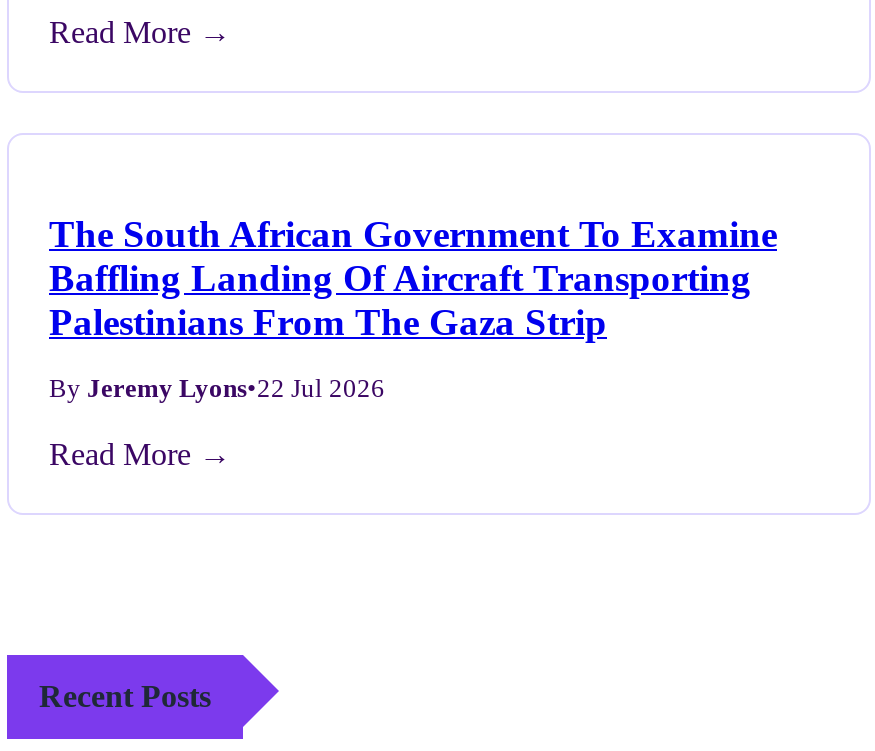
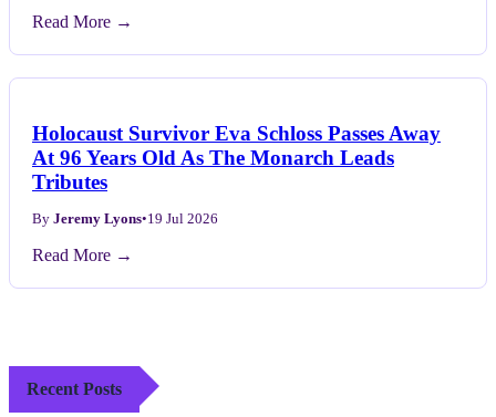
[49,214,777,344] The South African Government To Examine | Baffling Landing Of Aircraft Transporting | Palestinians From The Gaza Strip -> [32,122,441,194] Holocaust Survivor Eva Schloss Passes Away | At 96 Years Old As The Monarch Leads | Tributes
[49,376,385,404] By Jeremy Lyons•22 Jul 2026 -> [32,212,218,227] By Jeremy Lyons•19 Jul 2026

